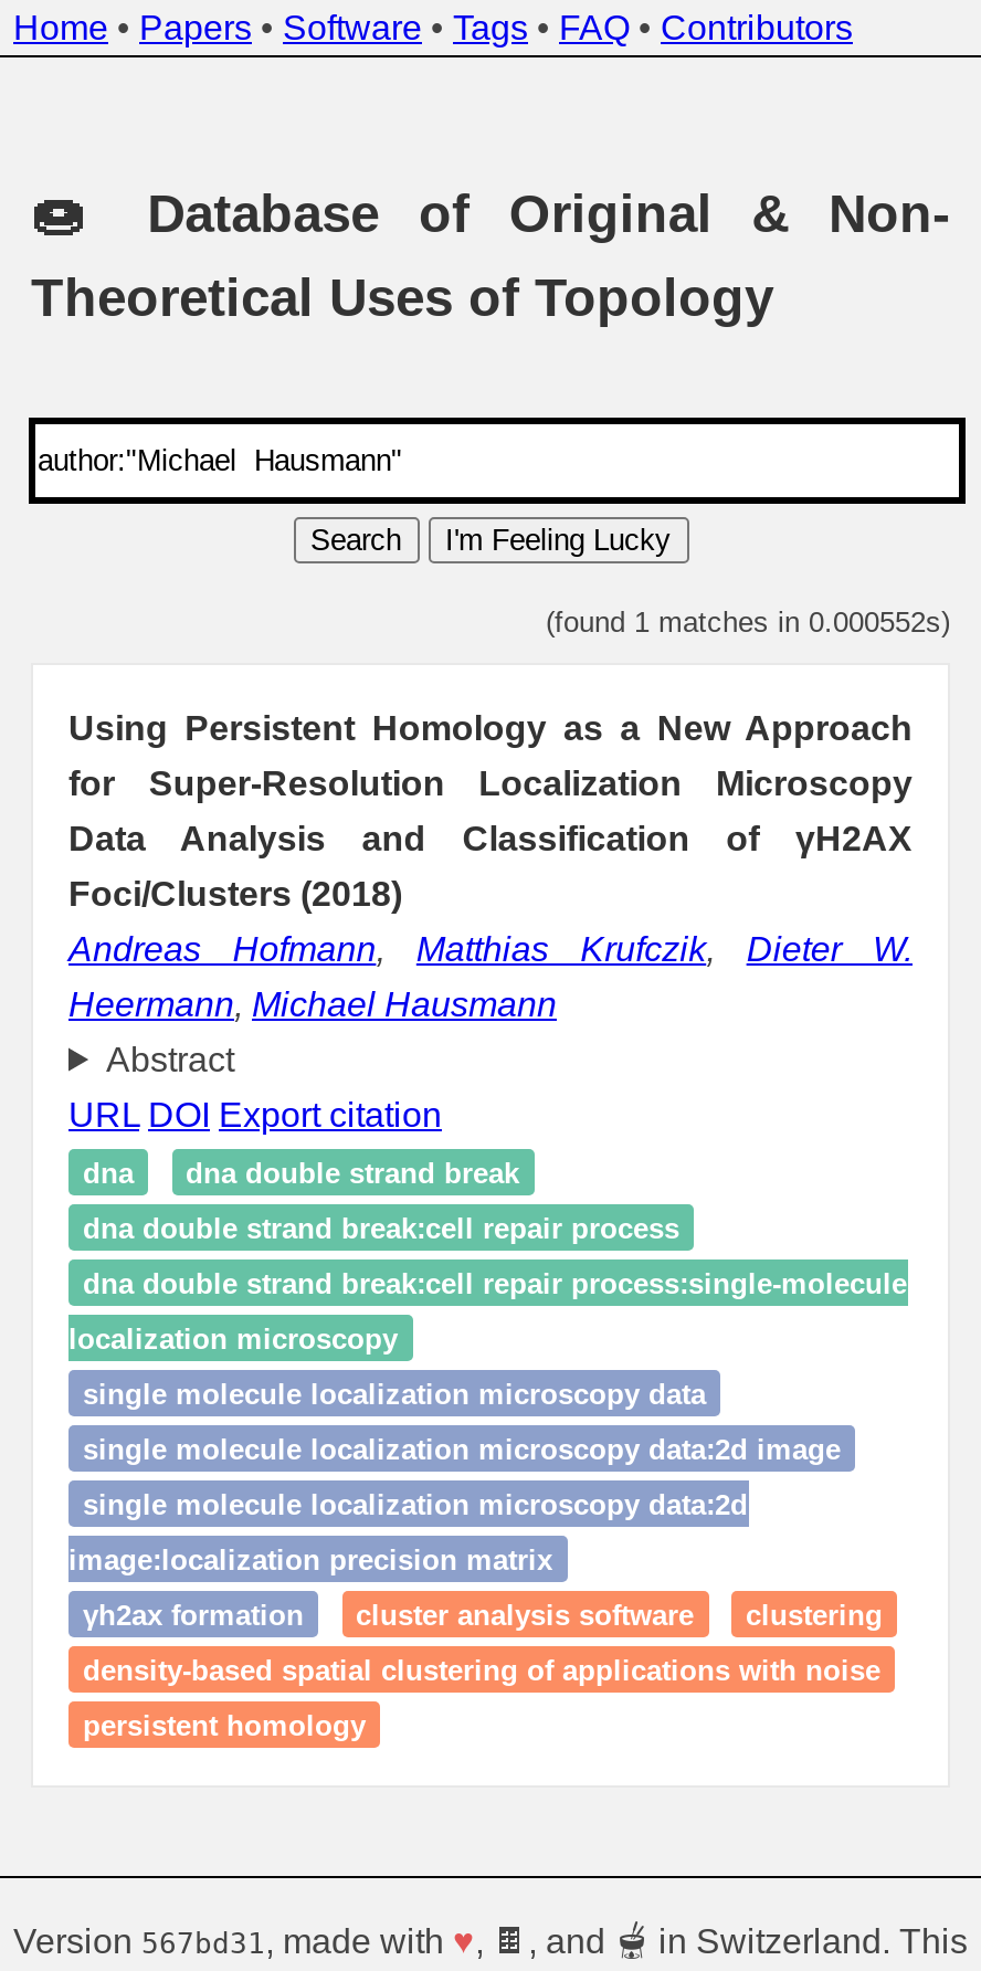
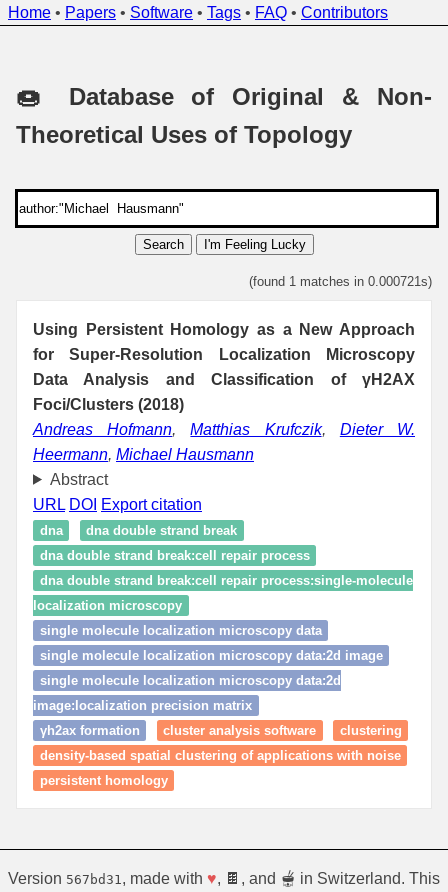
[546,605,950,638] (found 1 matches in 0.000552s) -> [249,274,432,289] (found 1 matches in 0.000721s)

